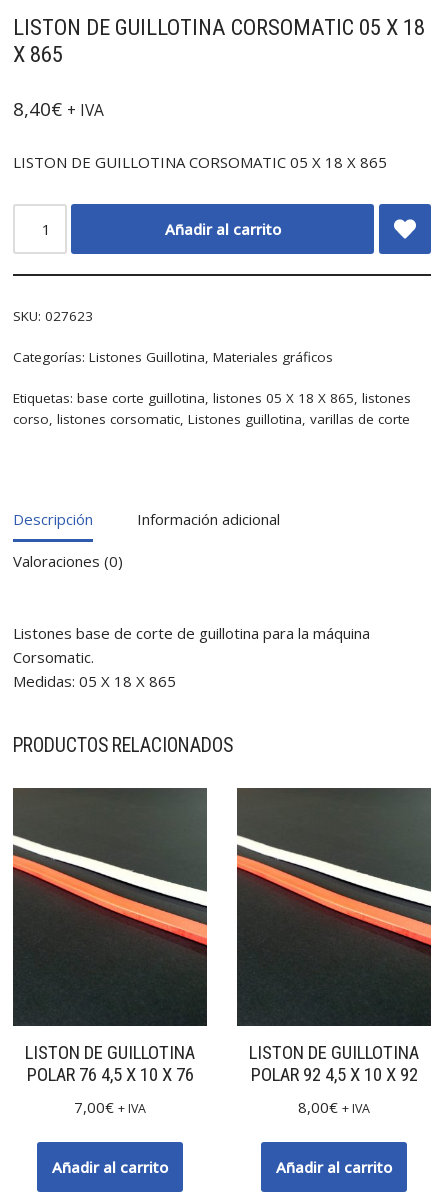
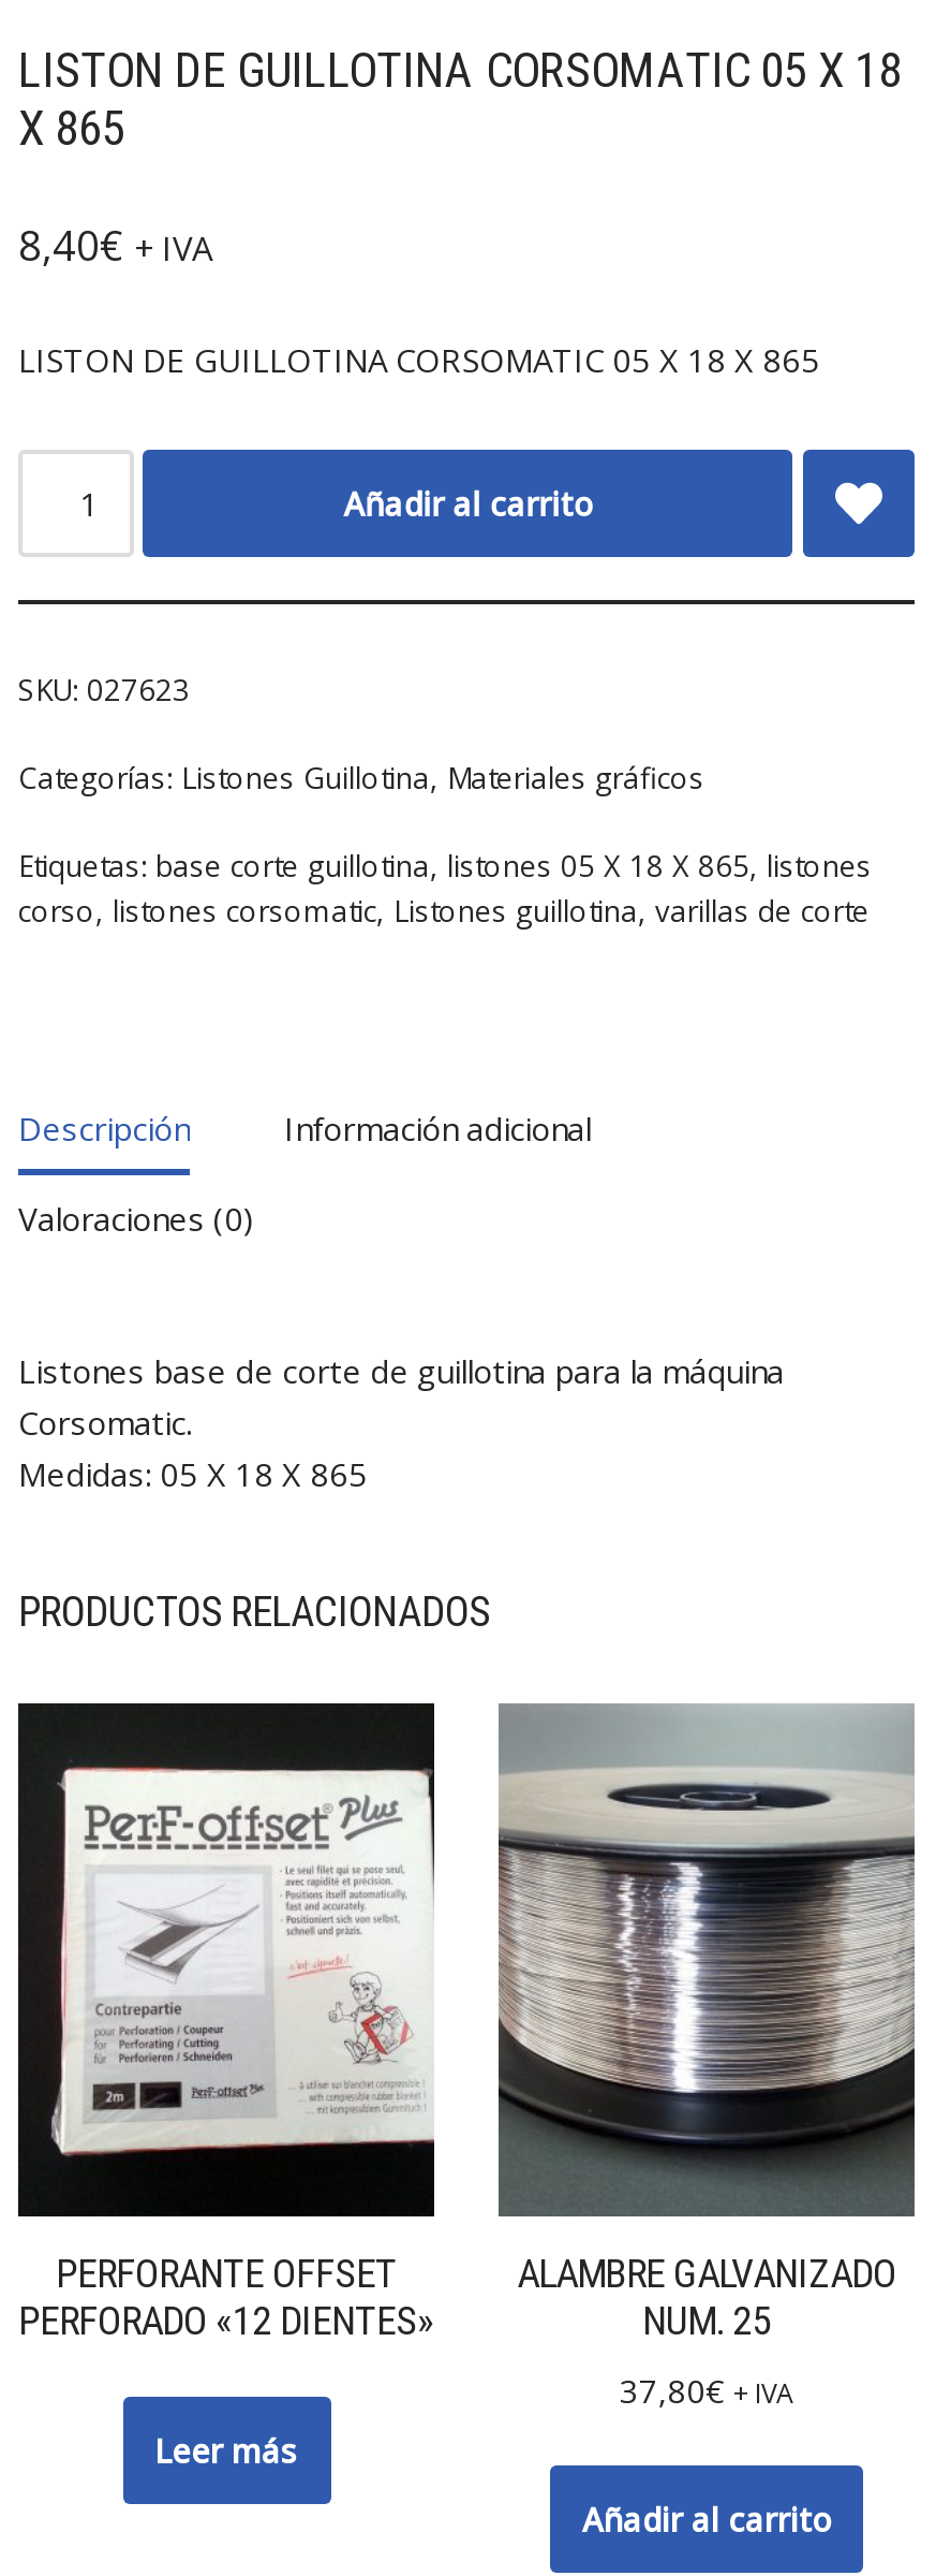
[12,788,208,1177] [image] | LISTON DE GUILLOTINA | POLAR 76 4,5 X 10 X 76 | 7,00€ + IVA | Añadir al carrito -> [16,1703,434,2473] [image] | PERFORANTE OFFSET | PERFORADO «12 DIENTES» | Leer más
[236,788,432,1117] [image] | LISTON DE GUILLOTINA | POLAR 92 4,5 X 10 X 92 | 8,00€ + IVA -> [496,1706,917,2413] [image] | ALAMBRE GALVANIZADO | NUM. 25 | 37,80€ + IVA

